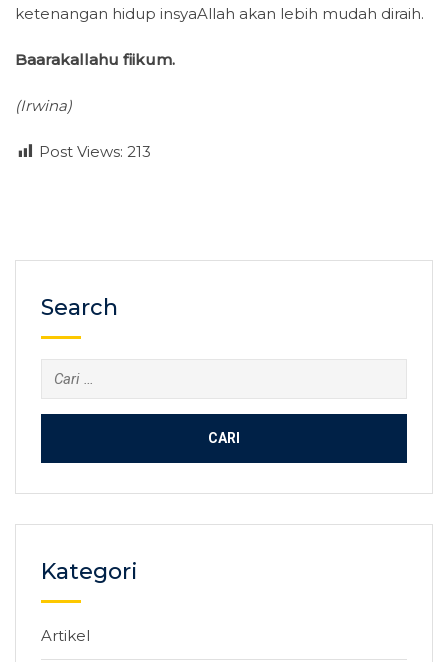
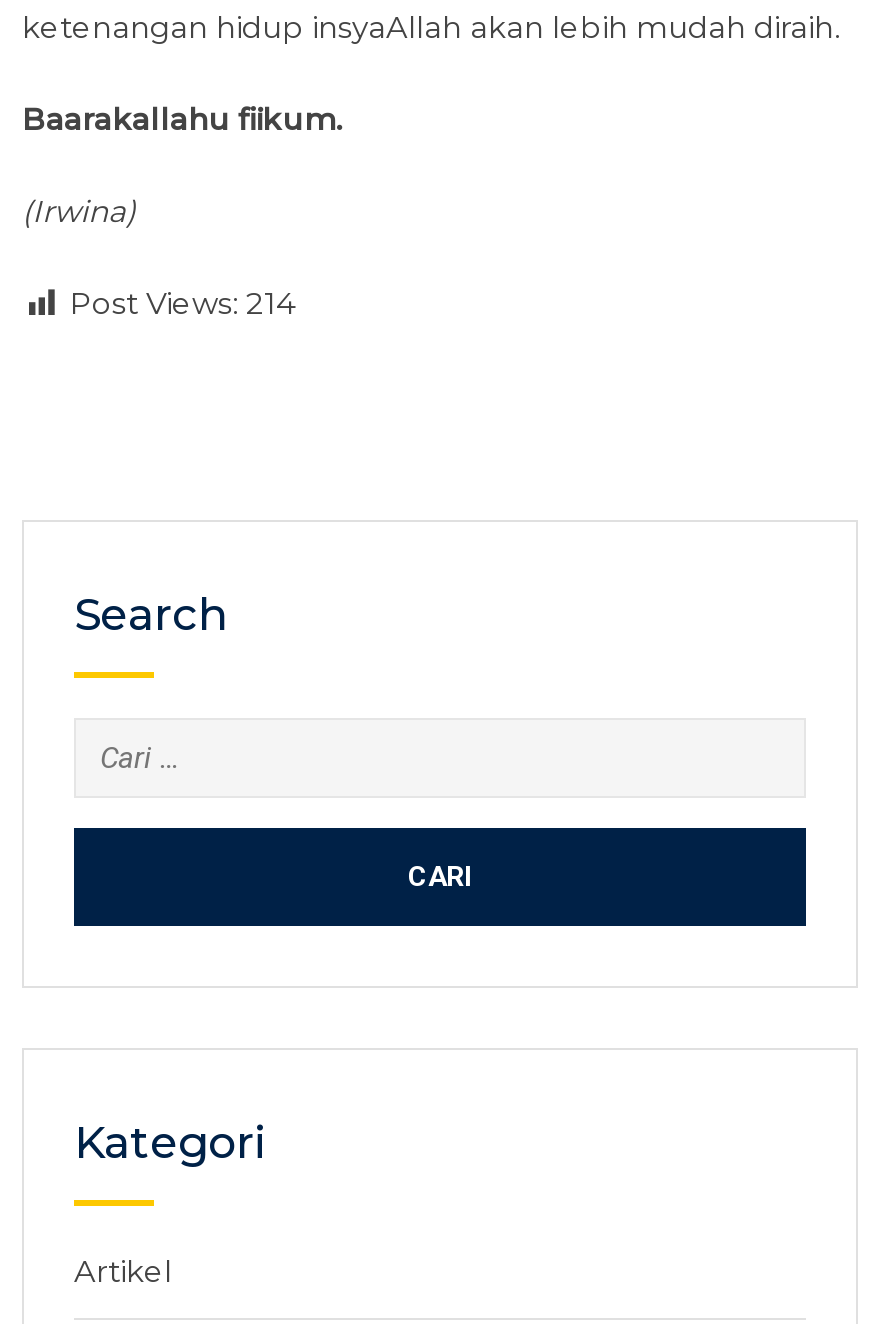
[39,142,151,161] Post Views: 213 -> [70,284,296,322] Post Views: 214

